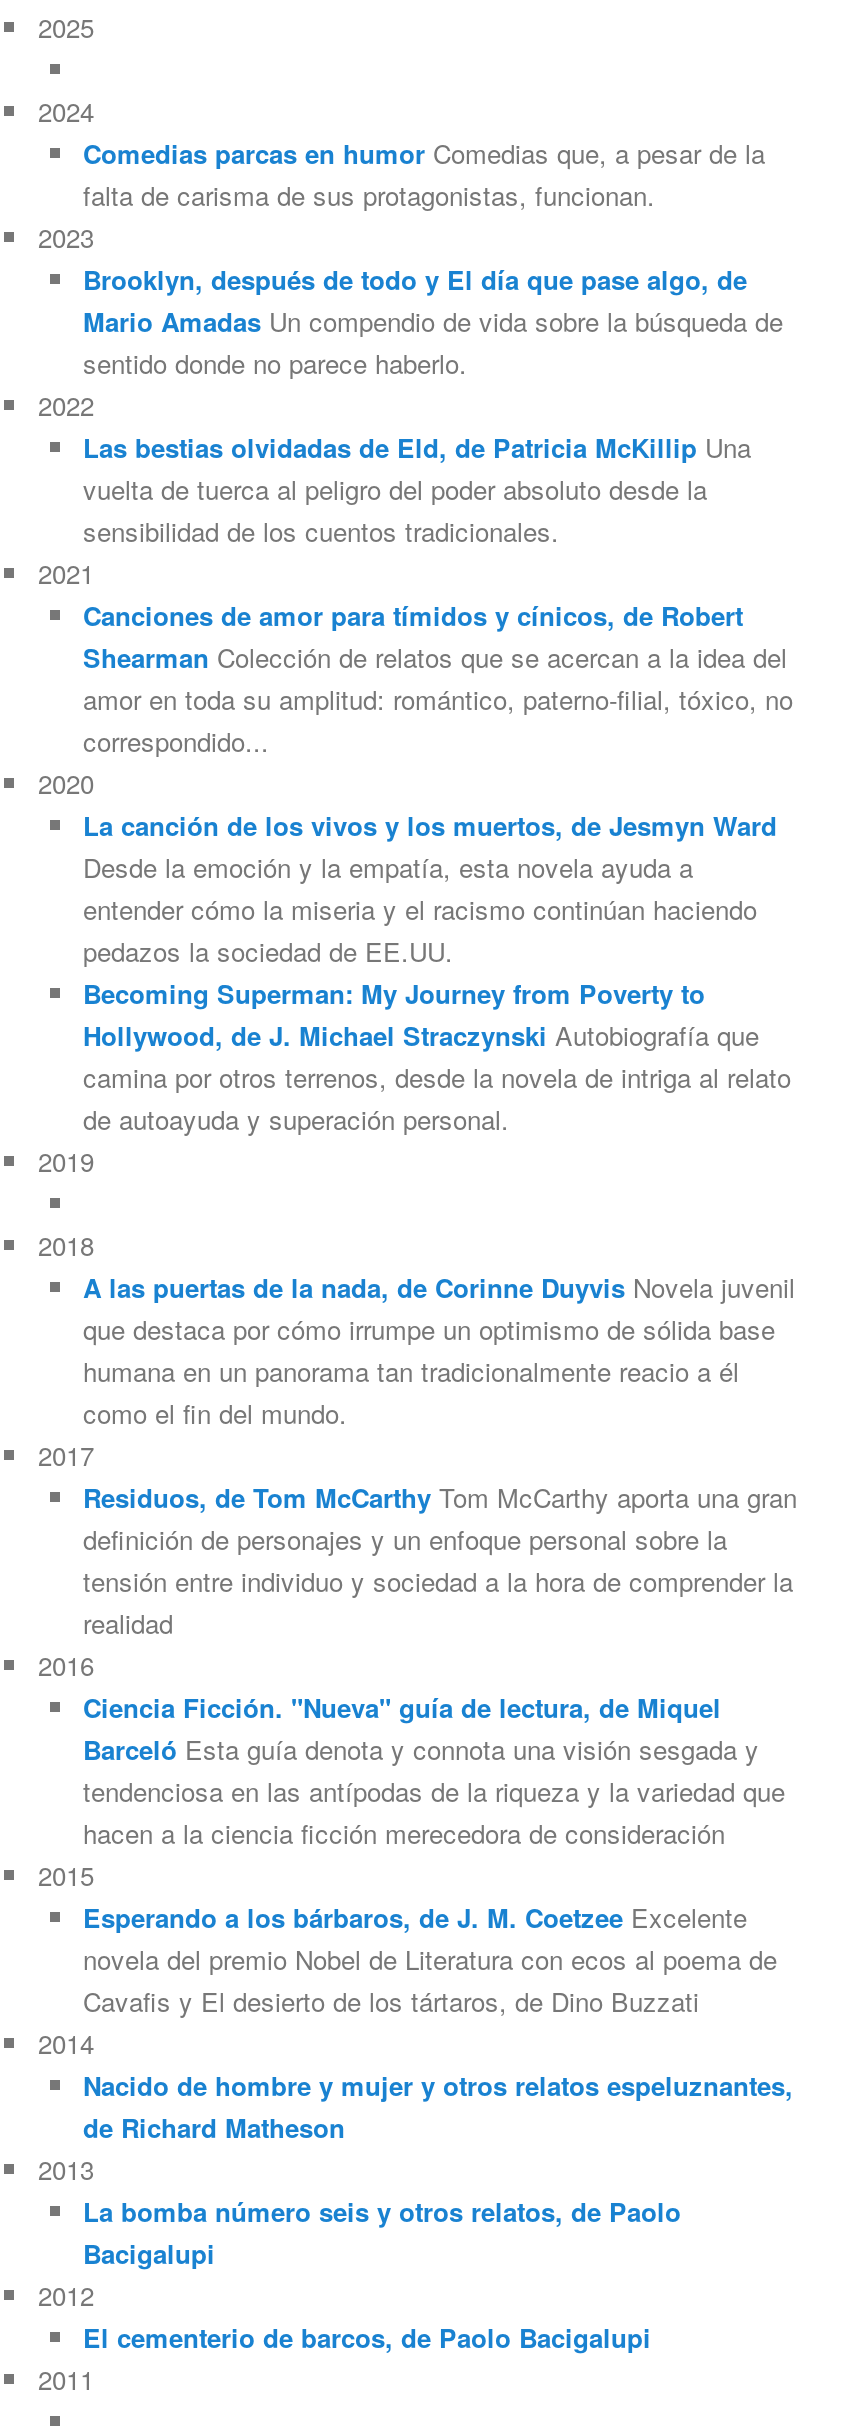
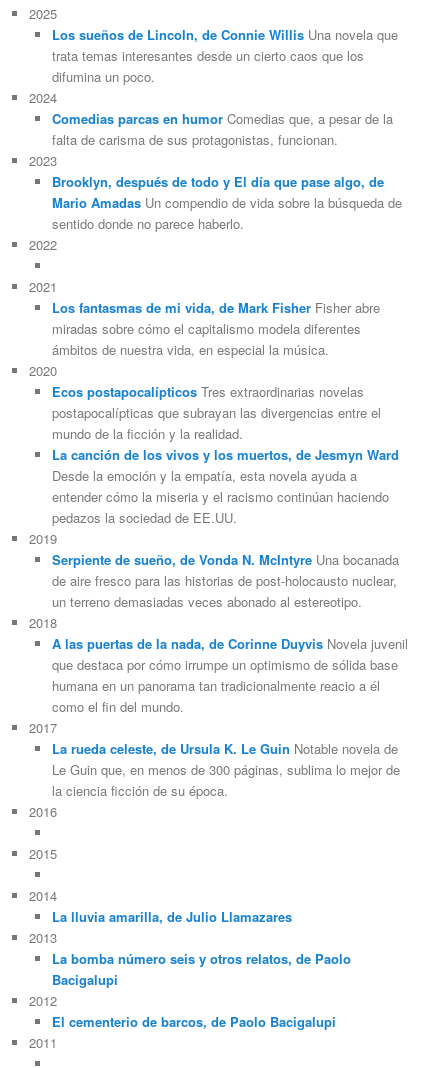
none -> [51,25,397,86] Los sueños de Lincoln, de Connie Willis Una novela que | trata temas interesantes desde un cierto caos que los | difumina un poco.
moved [38,92,783,424] -> [29,88,401,254]: 2024 | Comedias parcas en humor Comedias que, a pesar de la | falta de carisma de sus protagonistas, funcionan. | 2023 | Brooklyn, después de todo y El día que pase algo, de | Mario Amadas Un compendio de vida sobre la búsqueda de | sentido donde no parece haberlo. | 2022
[83,428,751,550] Las bestias olvidadas de Eld, de Patricia McKillip Una | vuelta de tuerca al peligro del poder absoluto desde la | sensibilidad de los cuentos tradicionales. -> none
[83,596,793,760] Canciones de amor para tímidos y cínicos, de Robert | Shearman Colección de relatos que se acercan a la idea del | amor en toda su amplitud: romántico, paterno-filial, tóxico, no | correspondido... -> [51,298,379,359] Los fantasmas de mi vida, de Mark Fisher Fisher abre | miradas sobre cómo el capitalismo modela diferentes | ámbitos de nuestra vida, en especial la música.
none -> [51,382,380,443] Ecos postapocalípticos Tres extraordinarias novelas | postapocalípticas que subrayan las divergencias entre el | mundo de la ficción y la realidad.
moved [83,806,777,970] -> [51,445,398,527]: La canción de los vivos y los muertos, de Jesmyn Ward | Desde la emoción y la empatía, esta novela ayuda a | entender cómo la miseria y el racismo continúan haciendo | pedazos la sociedad de EE.UU.
[83,974,791,1138] Becoming Superman: My Journey from Poverty to | Hollywood, de J. Michael Straczynski Autobiografía que | camina por otros terrenos, desde la novela de intriga al relato | de autoayuda y superación personal. -> none
none -> [51,550,398,611] Serpiente de sueño, de Vonda N. McIntyre Una bocanada | de aire fresco para las historias de post-holocausto nuclear, | un terreno demasiadas veces abonado al estereotipo.
[83,1478,797,1642] Residuos, de Tom McCarthy Tom McCarthy aporta una gran | definición de personajes y un enfoque personal sobre la | tensión entre individuo y sociedad a la hora de comprender la | realidad -> [51,739,399,800] La rueda celeste, de Ursula K. Le Guin Notable novela de | Le Guin que, en menos de 300 páginas, sublima lo mejor de | la ciencia ficción de su época.
[83,1688,785,1852] Ciencia Ficción. "Nueva" guía de lectura, de Miquel | Barceló Esta guía denota y connota una visión sesgada y | tendenciosa en las antípodas de la riqueza y la variedad que | hacen a la ciencia ficción merecedora de consideración -> none
[83,1898,777,2020] Esperando a los bárbaros, de J. M. Coetzee Excelente | novela del premio Nobel de Literatura con ecos al poema de | Cavafis y El desierto de los tártaros, de Dino Buzzati -> none
[83,2066,793,2146] Nacido de hombre y mujer y otros relatos espeluznantes, | de Richard Matheson -> [51,907,291,926] La lluvia amarilla, de Julio Llamazares

